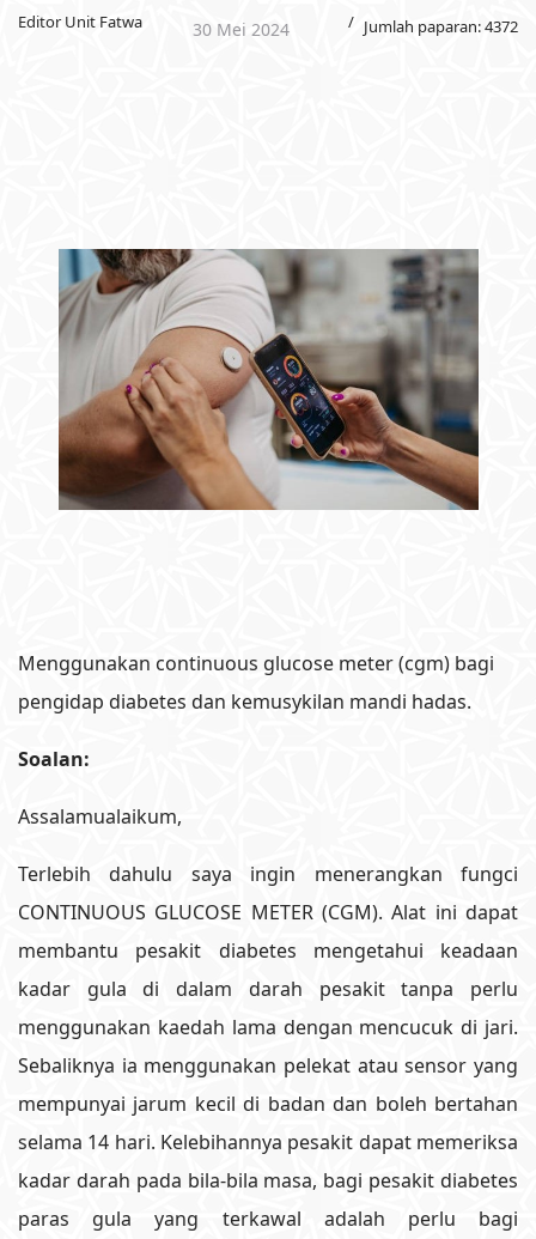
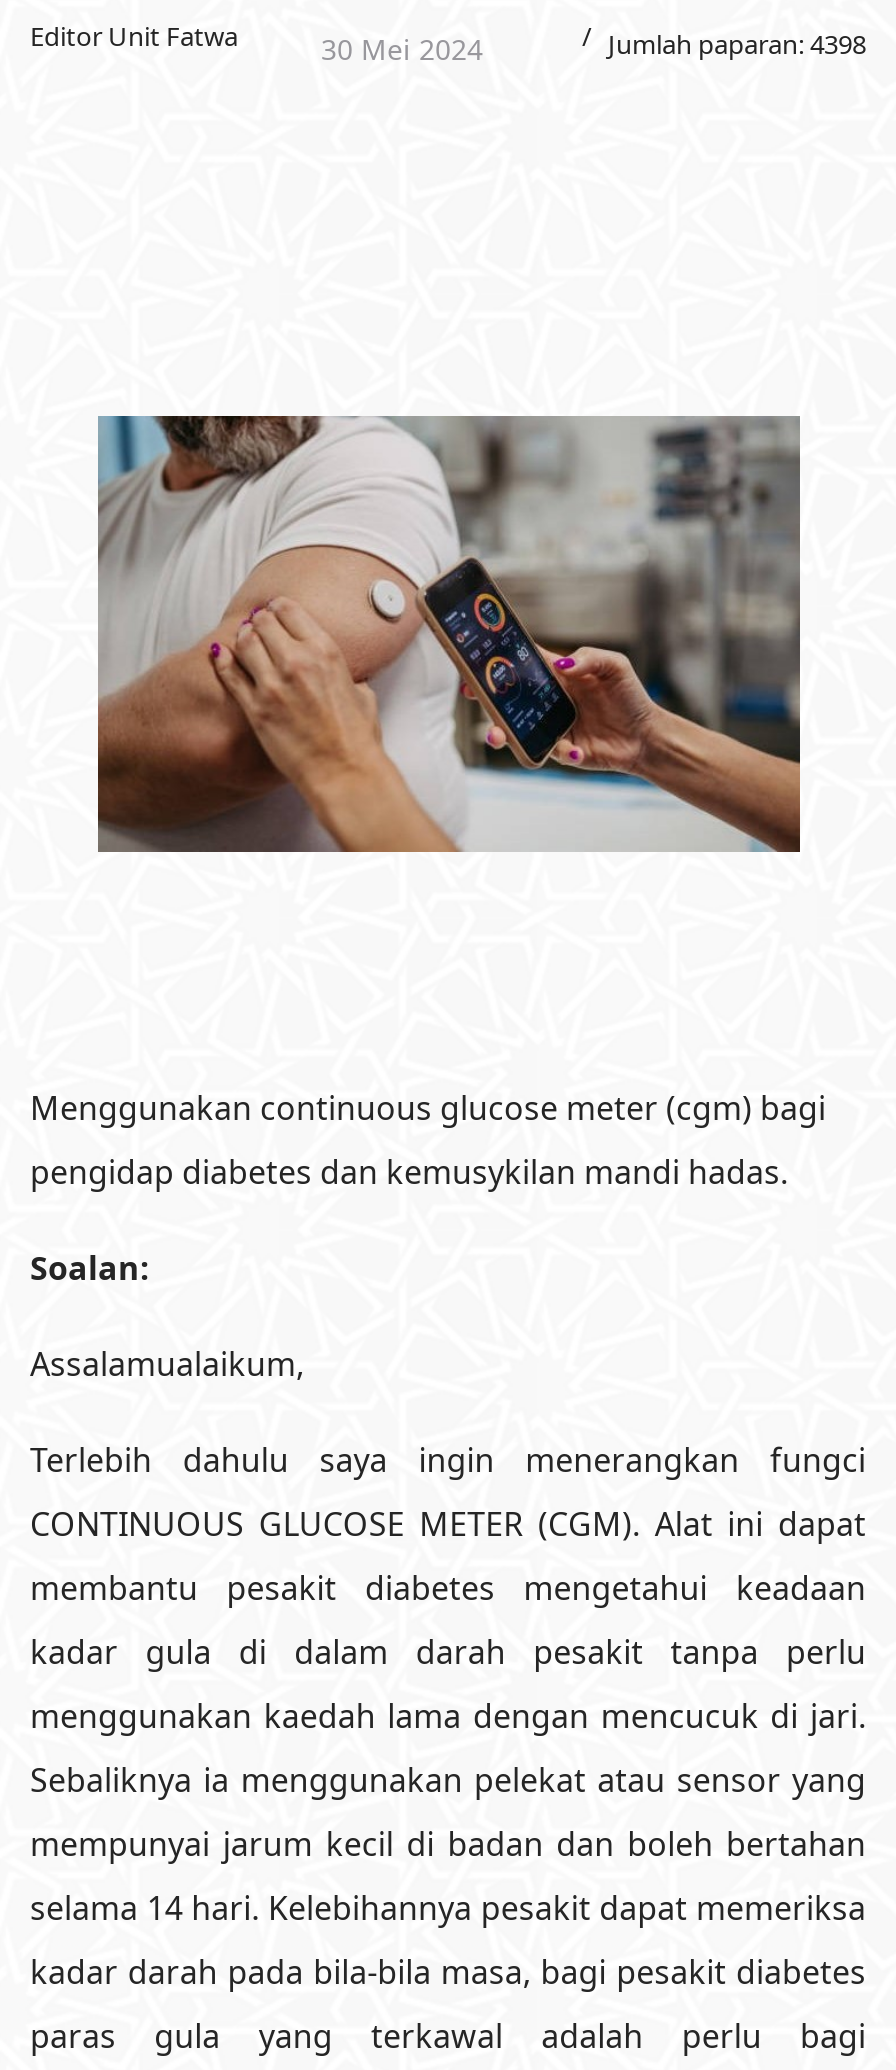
[364,16,518,37] Jumlah paparan: 4372 -> [608,26,866,62] Jumlah paparan: 4398

